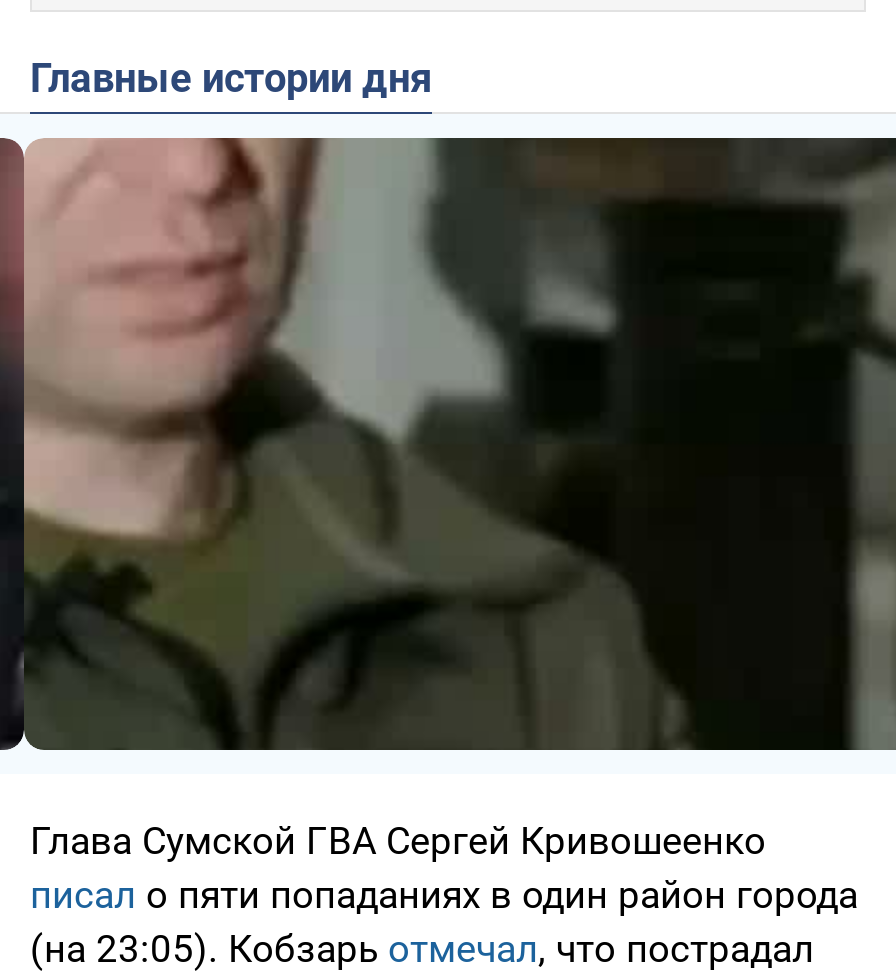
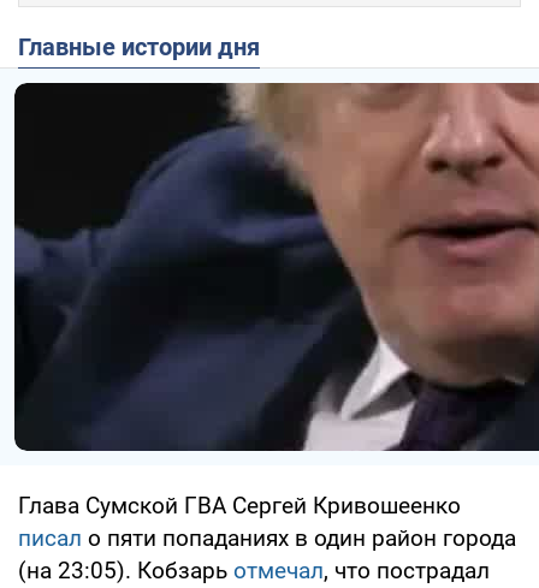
[6,136,890,752] [image] -> [4,82,535,451] [image]

